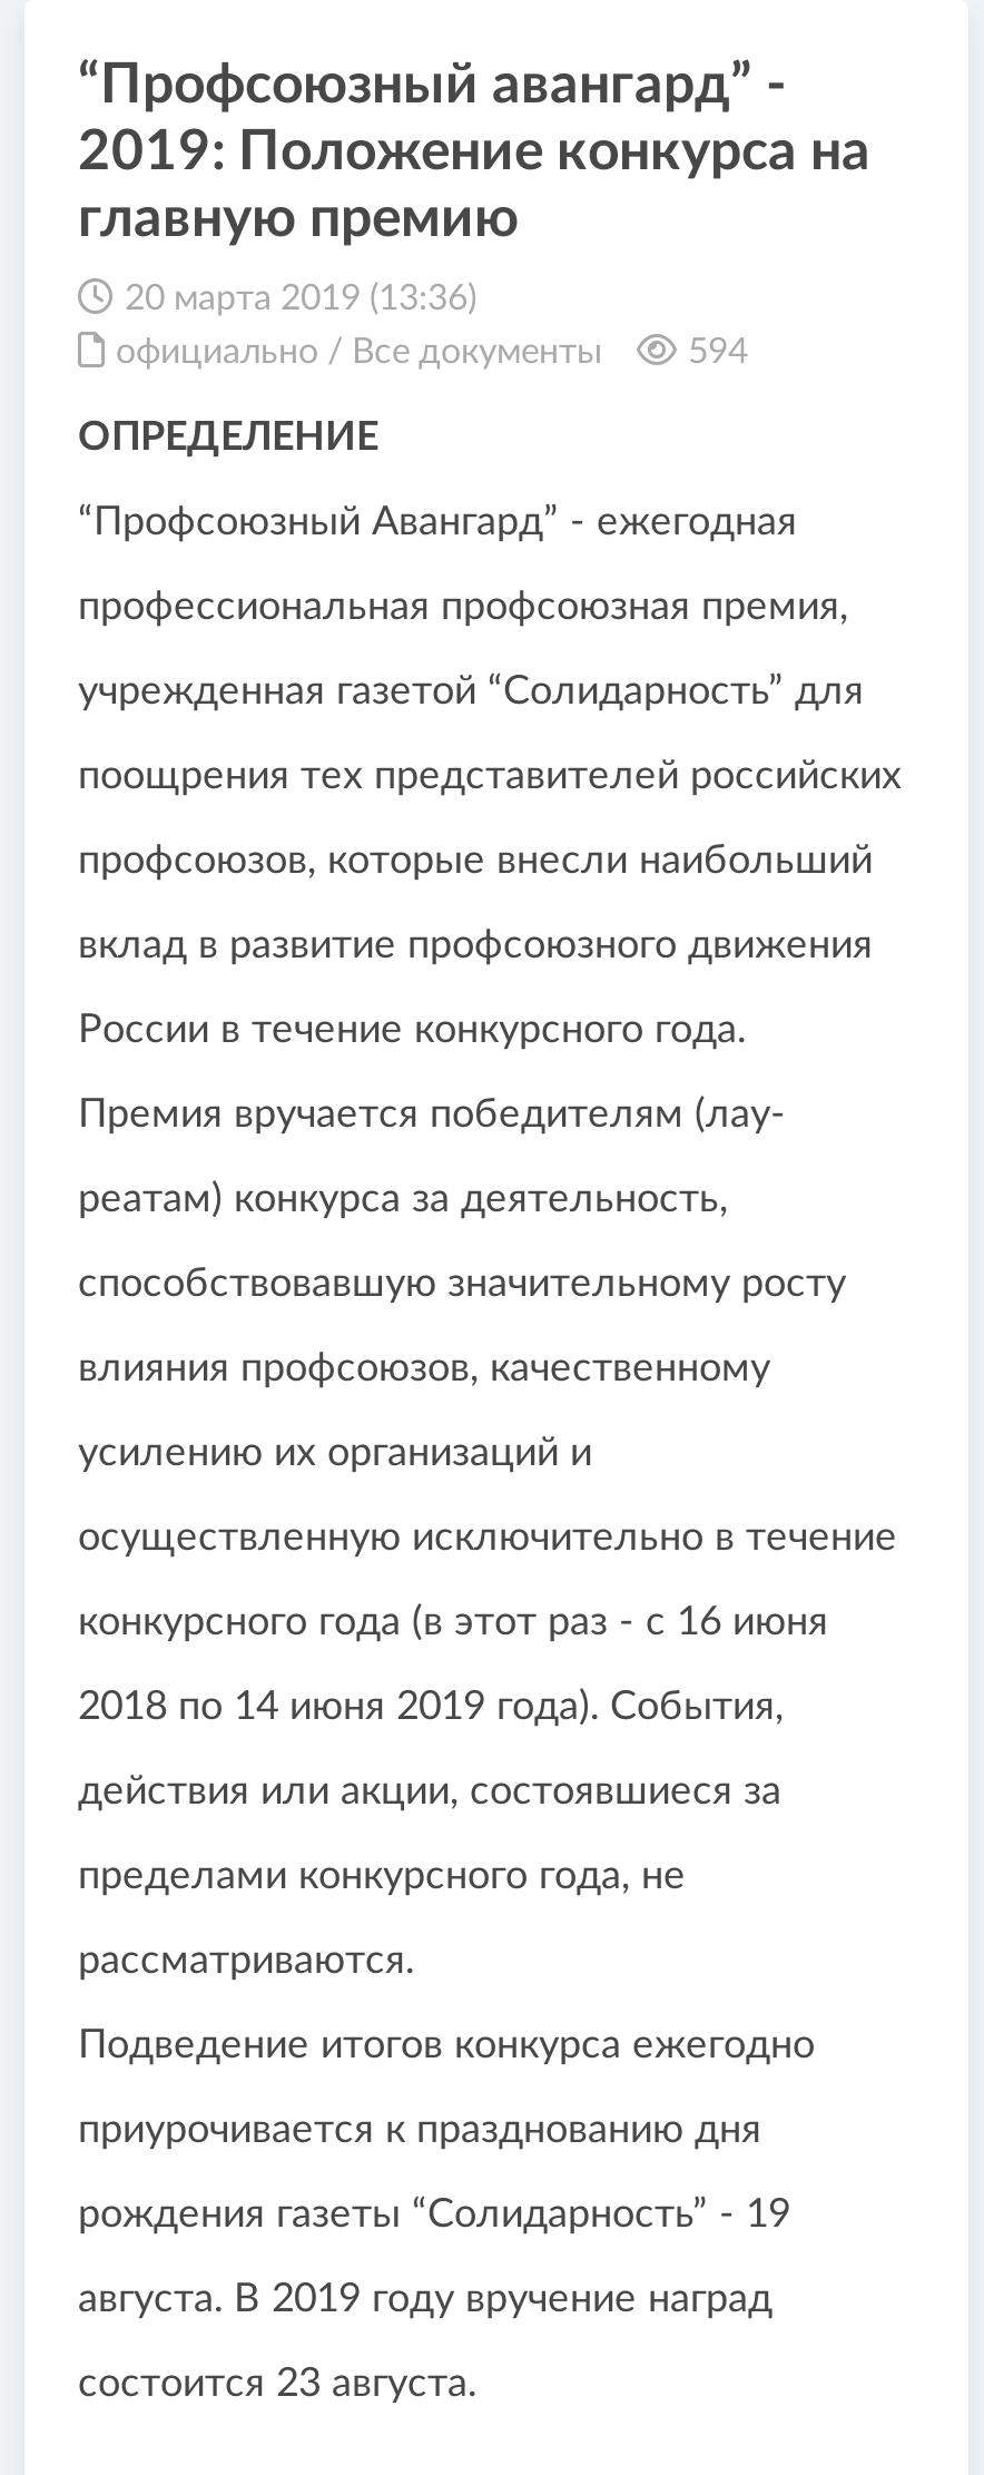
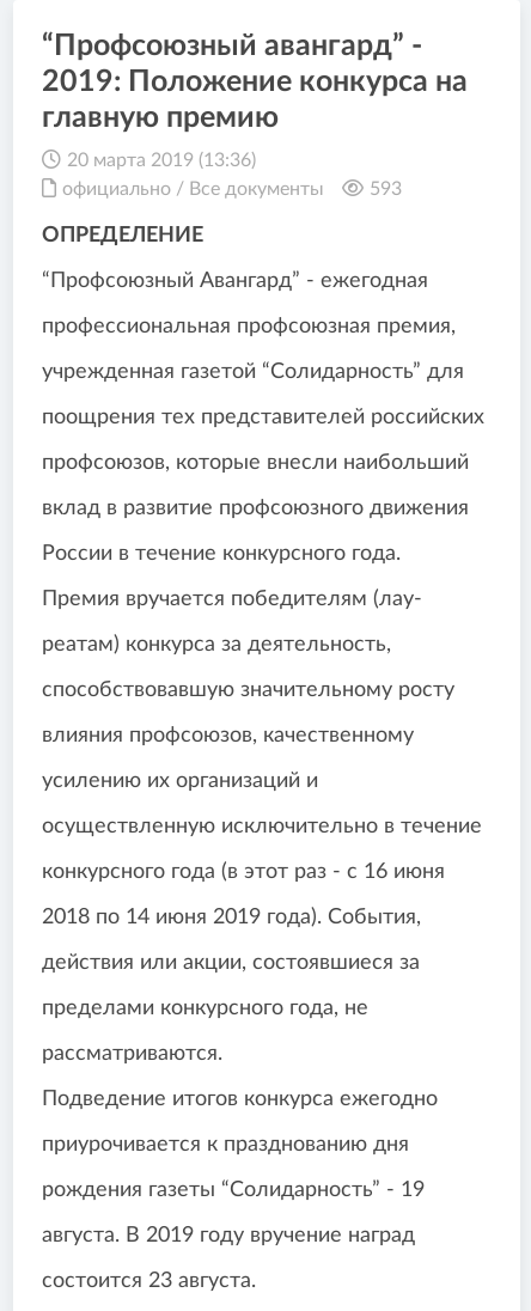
[688,335,748,370] 594 -> [370,180,402,199] 593

